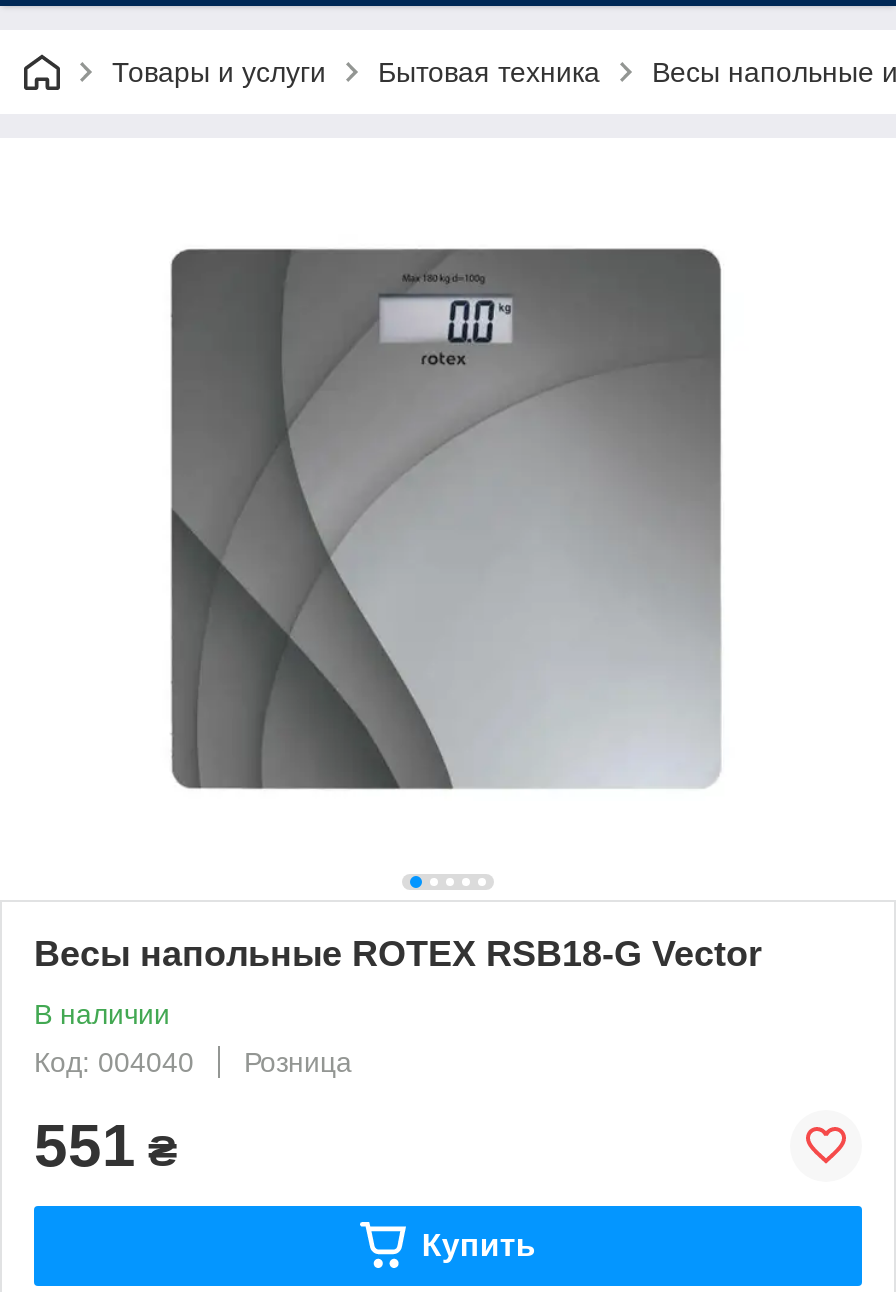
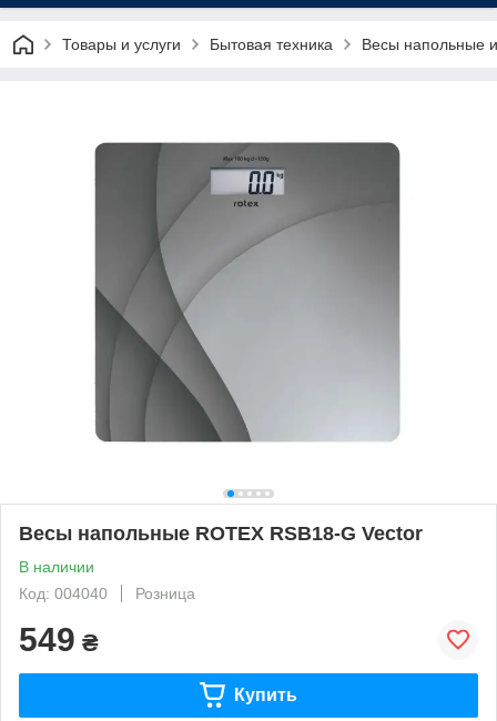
[34,1112,178,1178] 551 ₴ -> [19,621,99,658] 549 ₴

